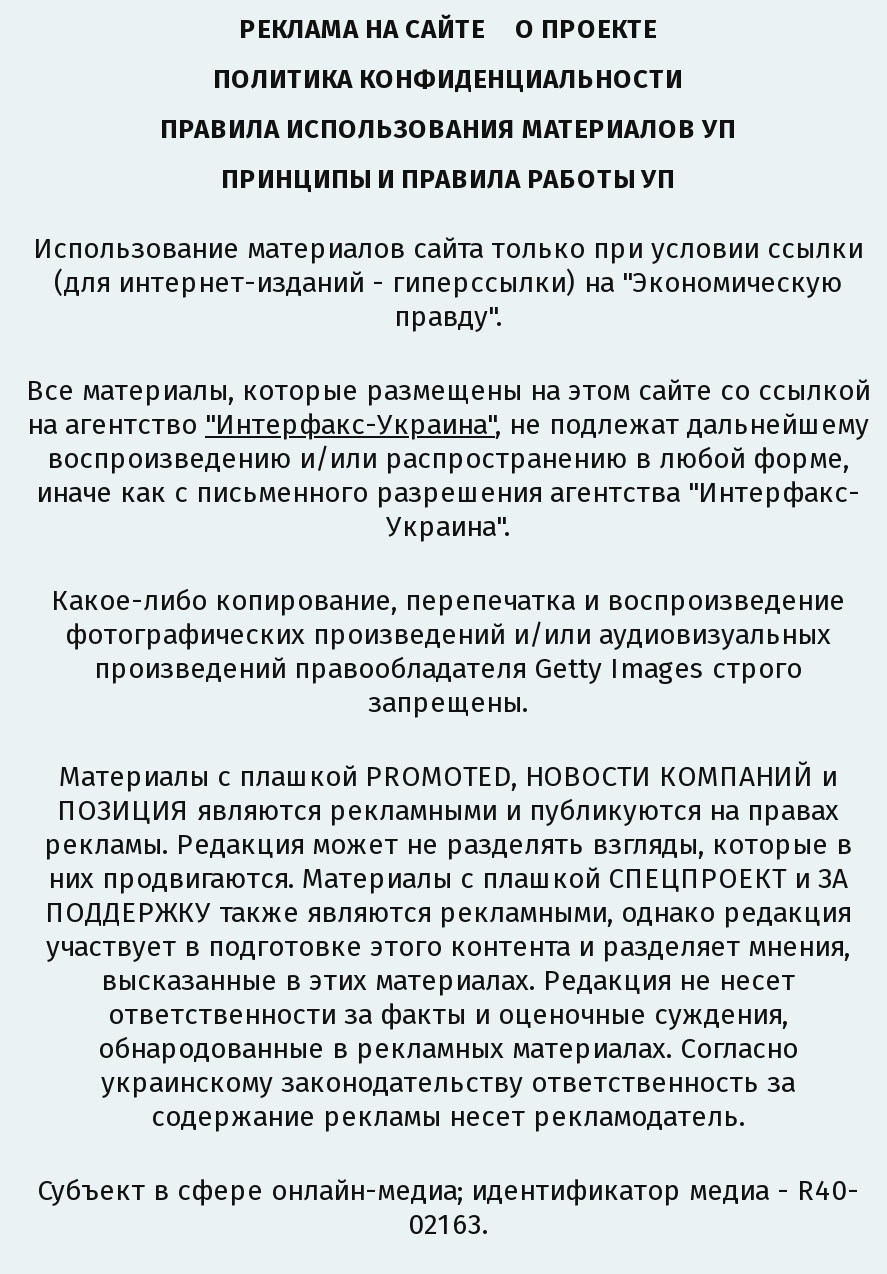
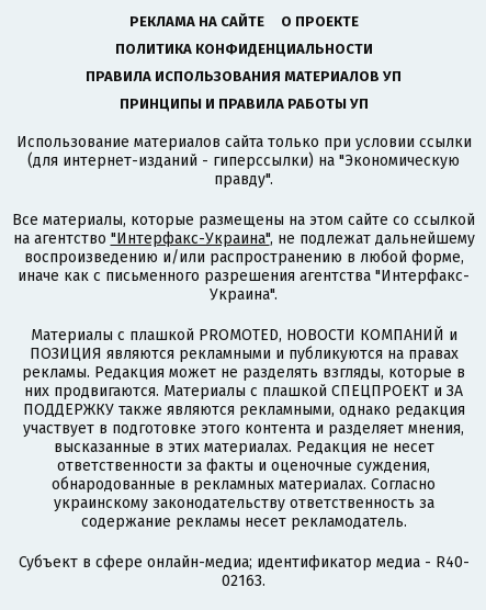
[51,585,845,721] Какое-либо копирование, перепечатка и воспроизведение | фотографических произведений и/или аудиовизуальных | произведений правообладателя Getty Images строго | запрещены. -> none

